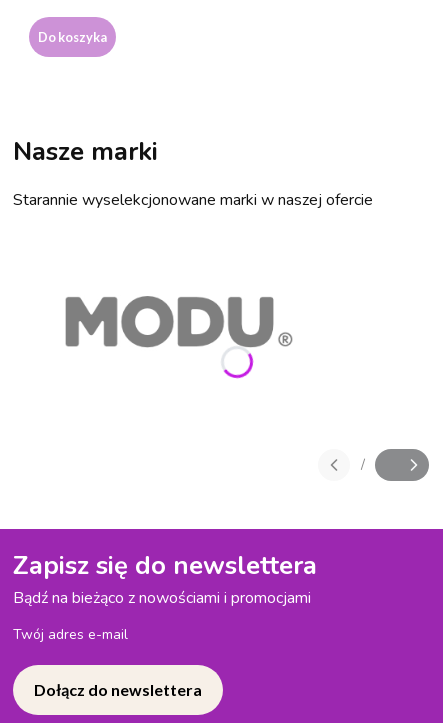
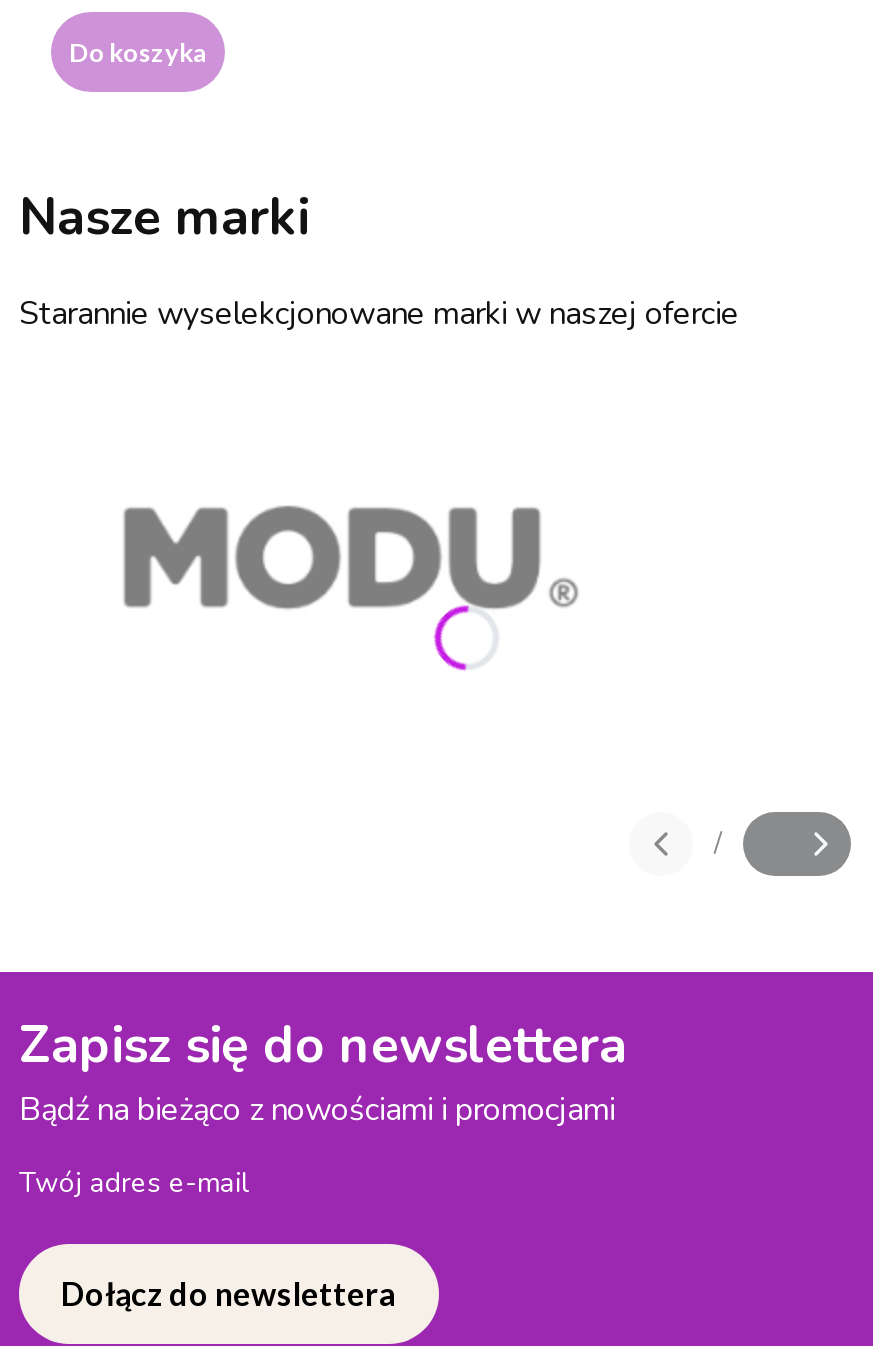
[221,346,254,379] [image] -> [433,604,499,670] [image]

